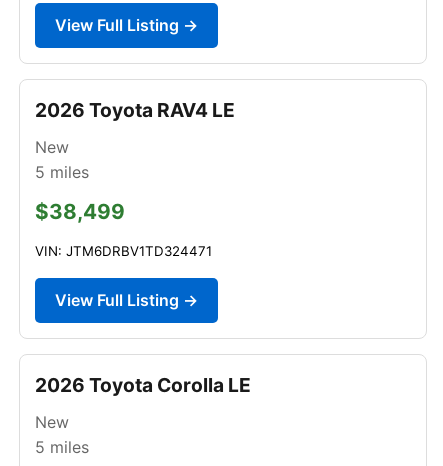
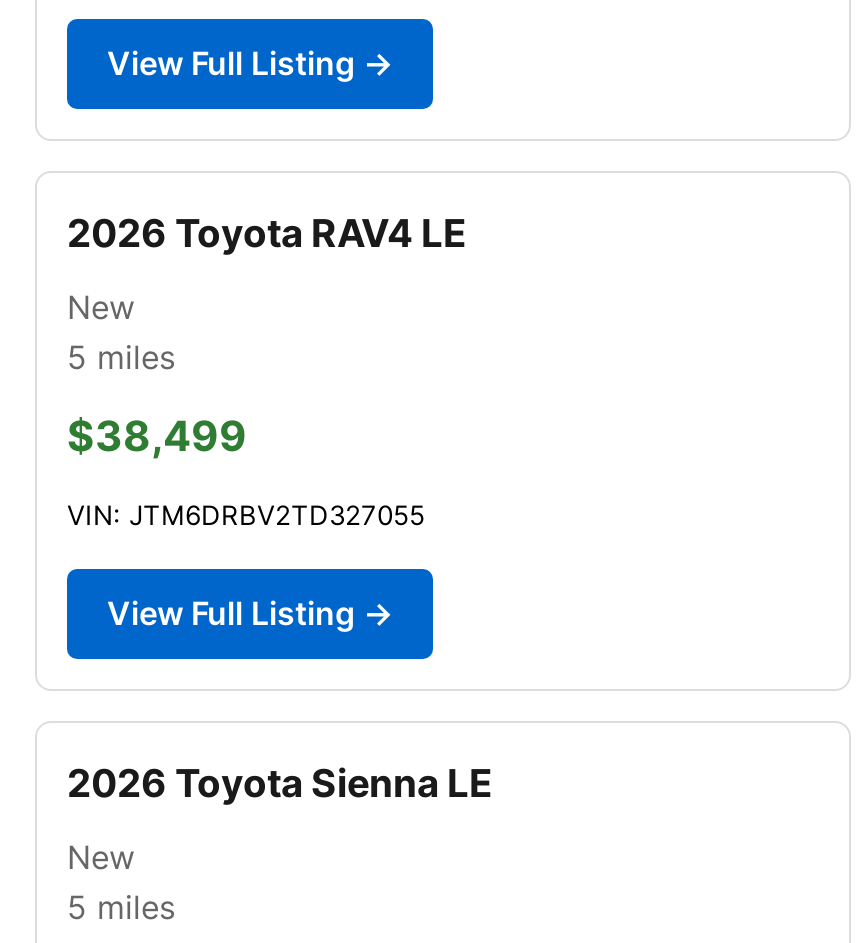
[35,243,212,259] VIN: JTM6DRBV1TD324471 -> [67,499,425,531] VIN: JTM6DRBV2TD327055
[35,373,251,397] 2026 Toyota Corolla LE -> [67,759,493,807] 2026 Toyota Sienna LE

